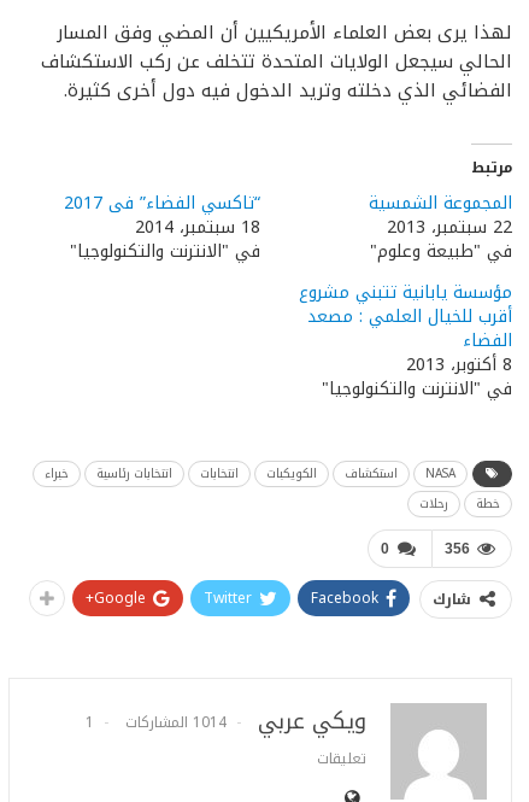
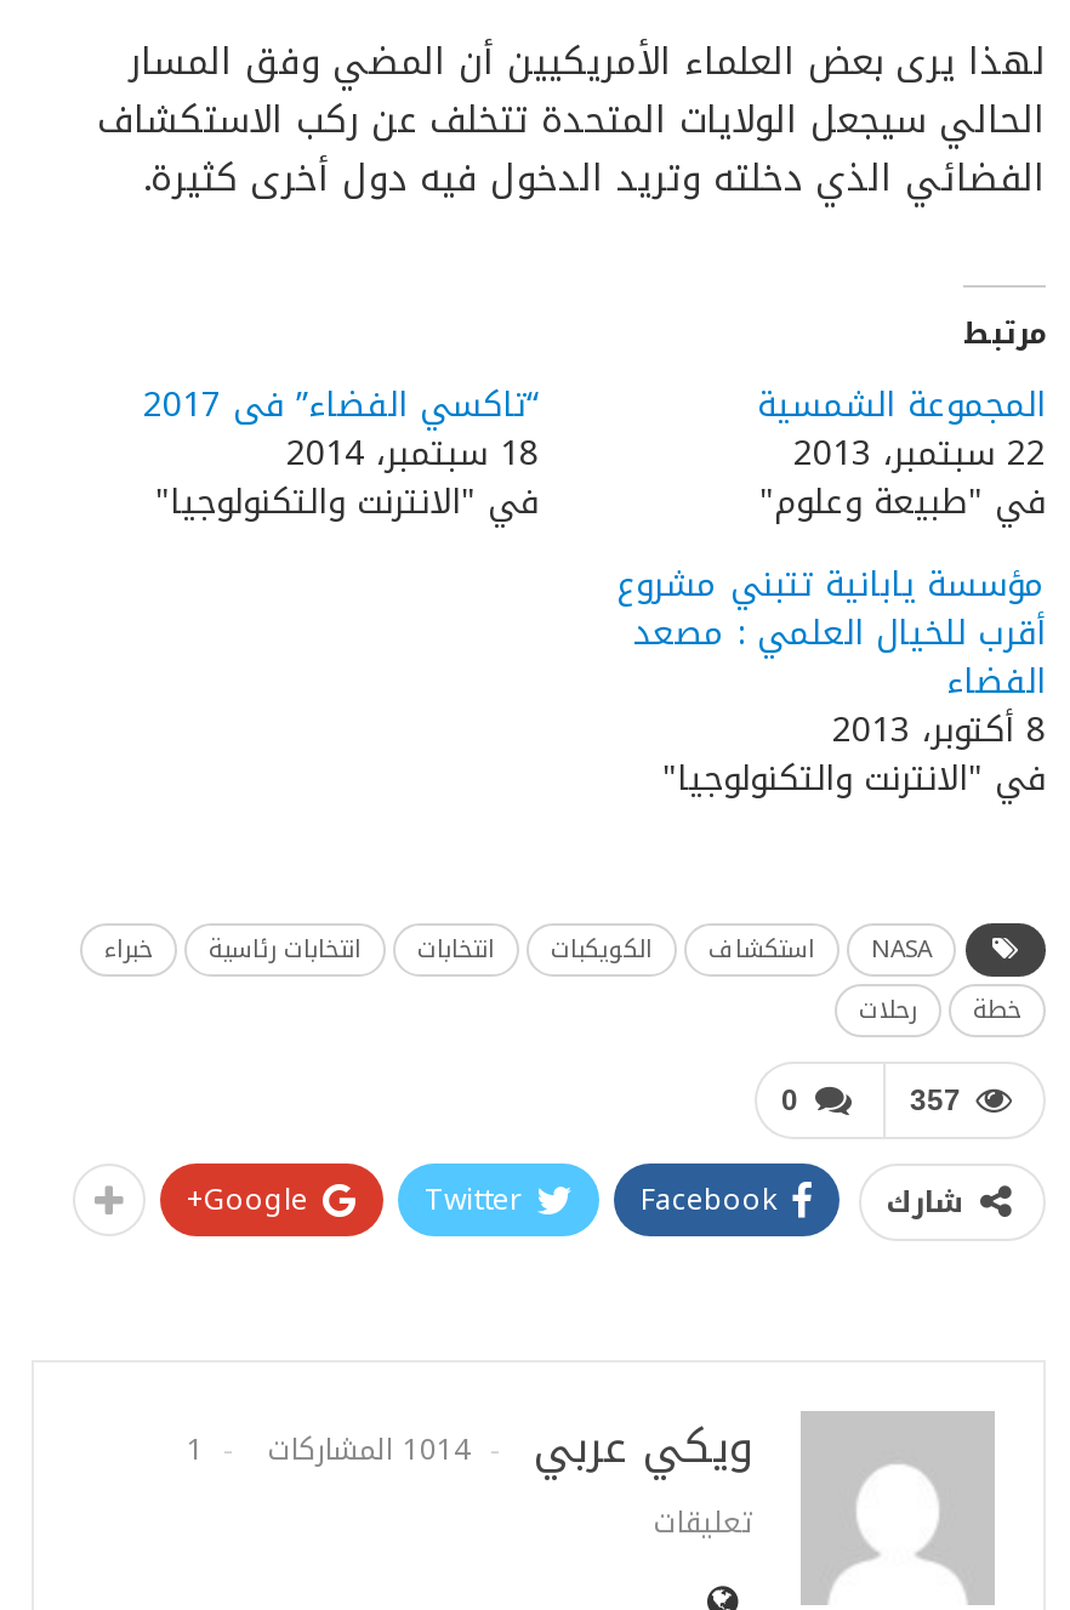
[445,541,470,557] 356 -> [910,1084,961,1118] 357

